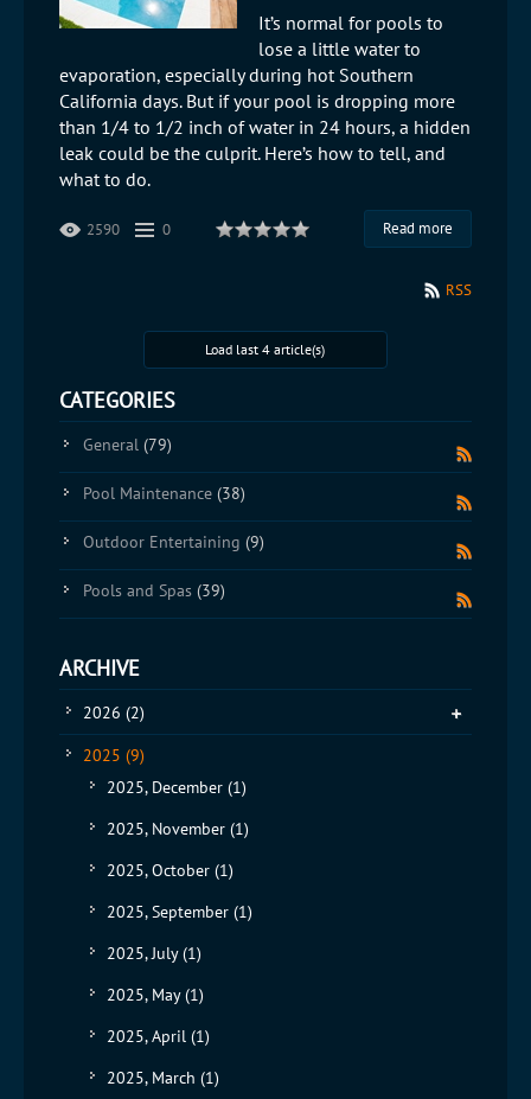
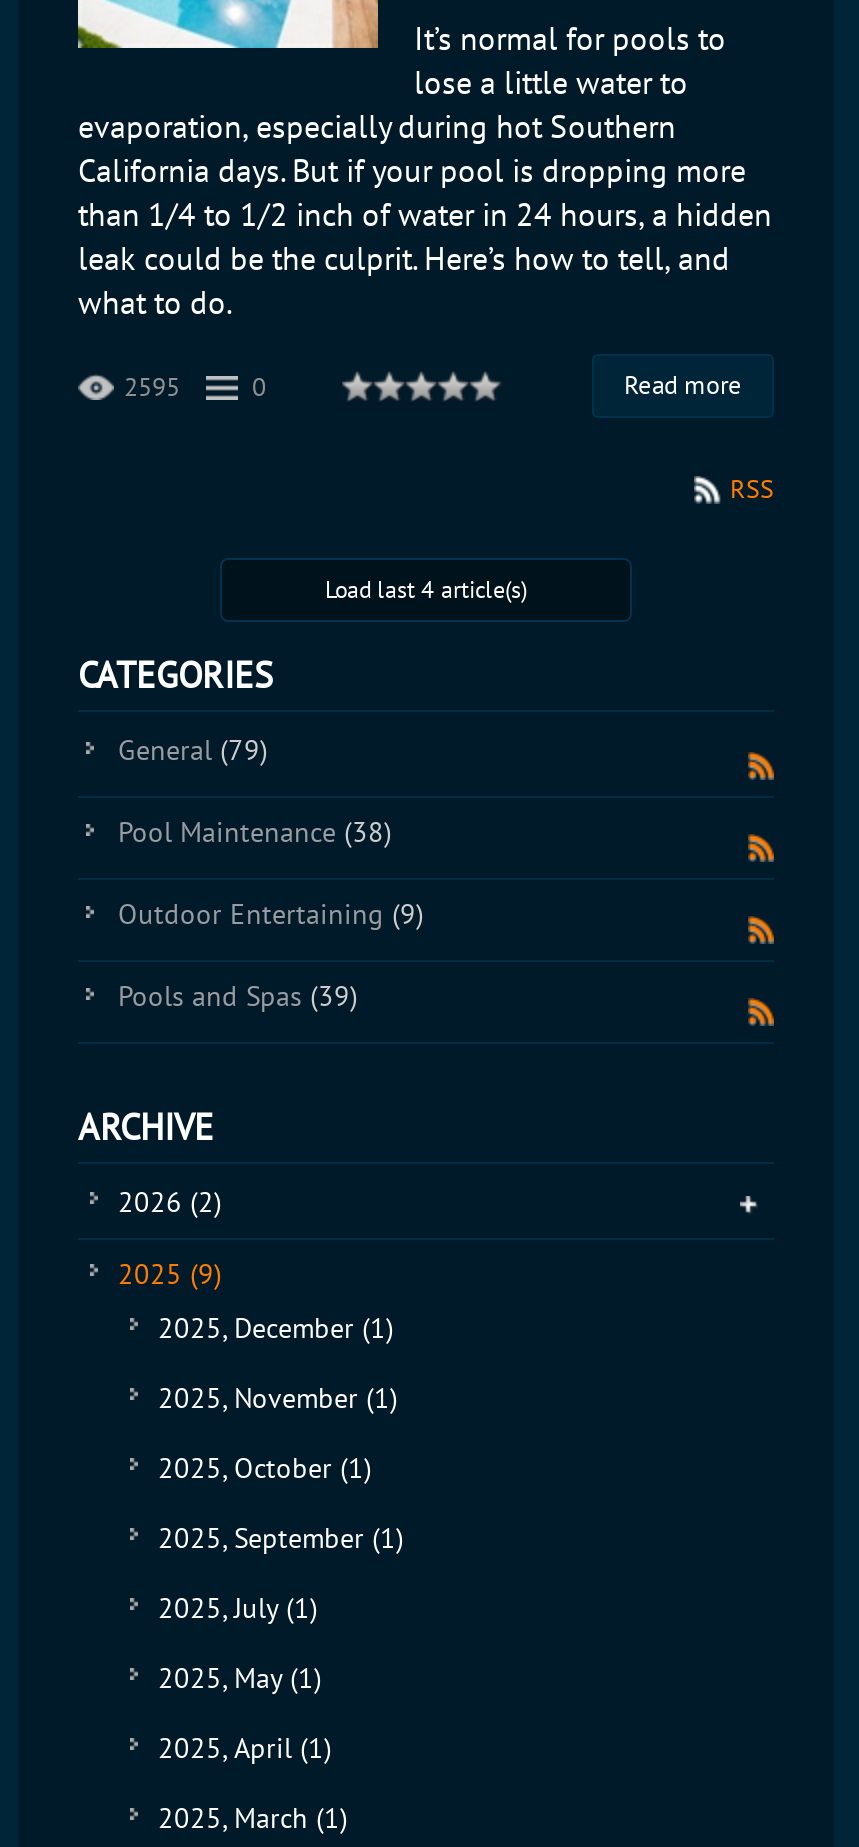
[87,219,120,239] 2590 -> [124,369,180,403] 2595

